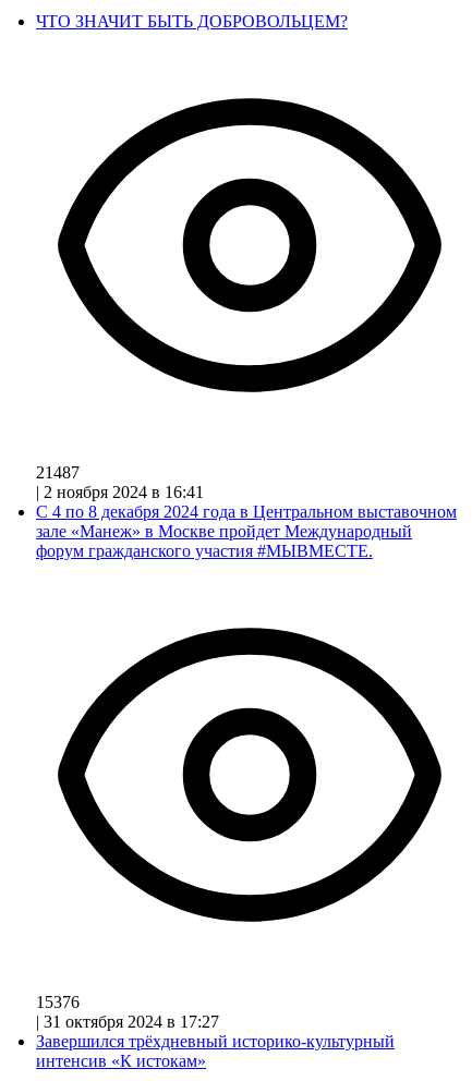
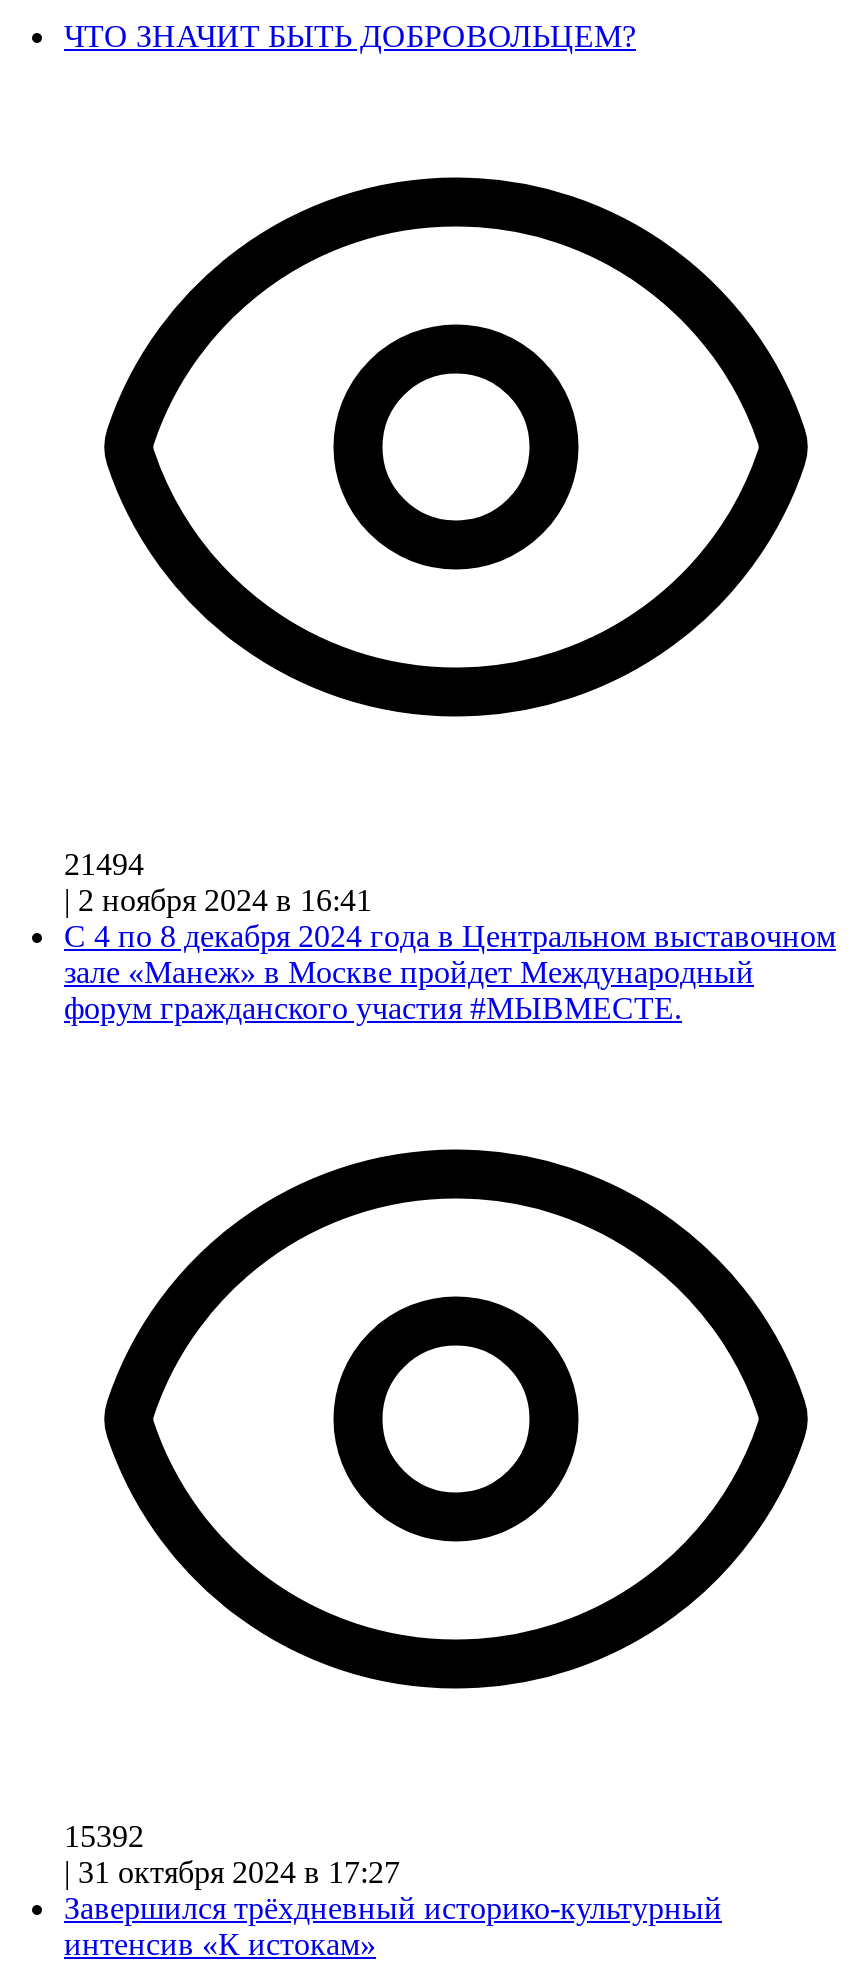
[36,463,80,481] 21487 -> [64,846,144,880] 21494
[36,992,80,1011] 15376 -> [64,1818,144,1852] 15392

